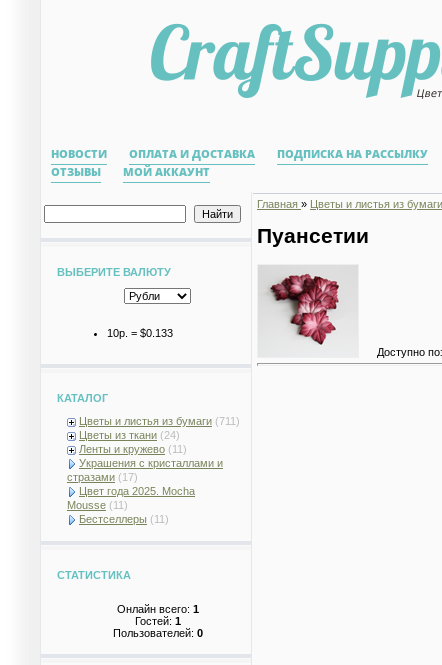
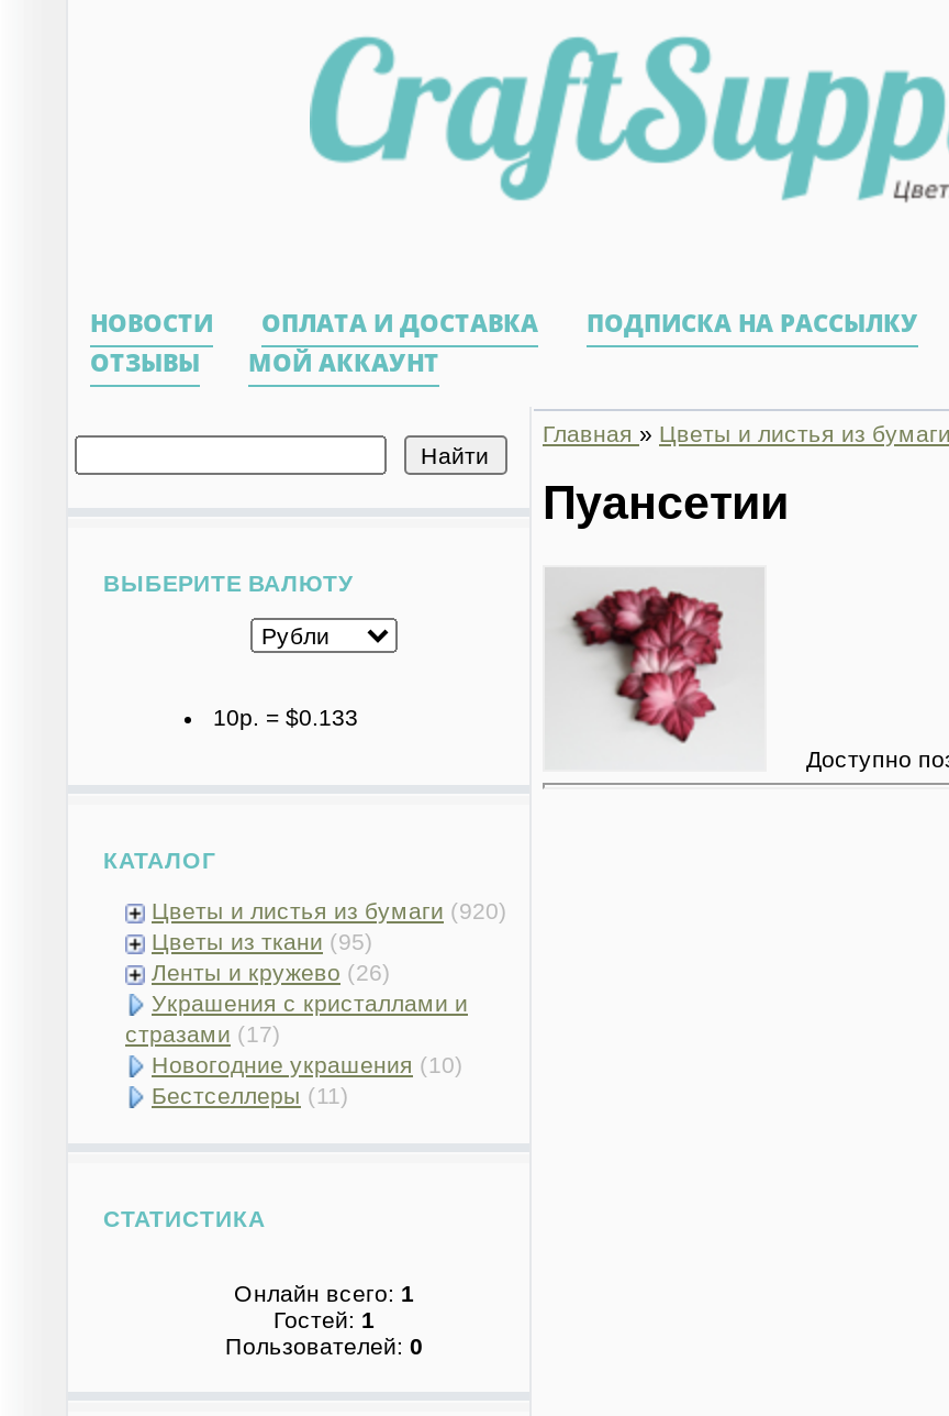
[79,415,240,427] Цветы и листья из бумаги (711) -> [152,897,507,923] Цветы и листья из бумаги (920)
[79,429,180,441] Цветы из ткани (24) -> [152,928,373,954] Цветы из ткани (95)
[79,443,187,455] Ленты и кружево (11) -> [152,959,391,985] Ленты и кружево (26)
[67,485,195,511] Цвет года 2025. Mocha | Mousse (11) -> [152,1051,464,1077] Новогодние украшения (10)

